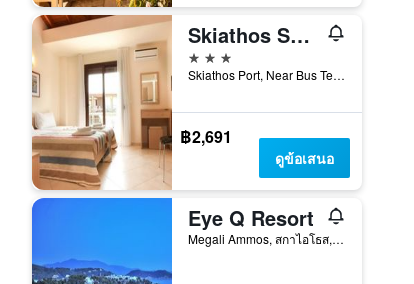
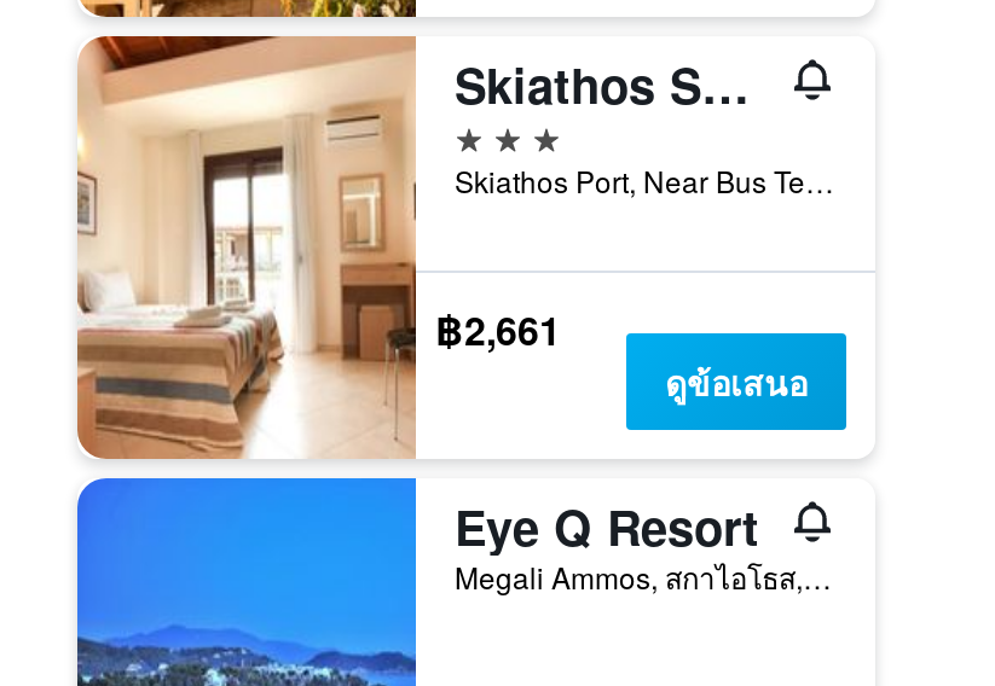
[180,124,232,147] ฿2,691 -> [435,301,561,356] ฿2,661

